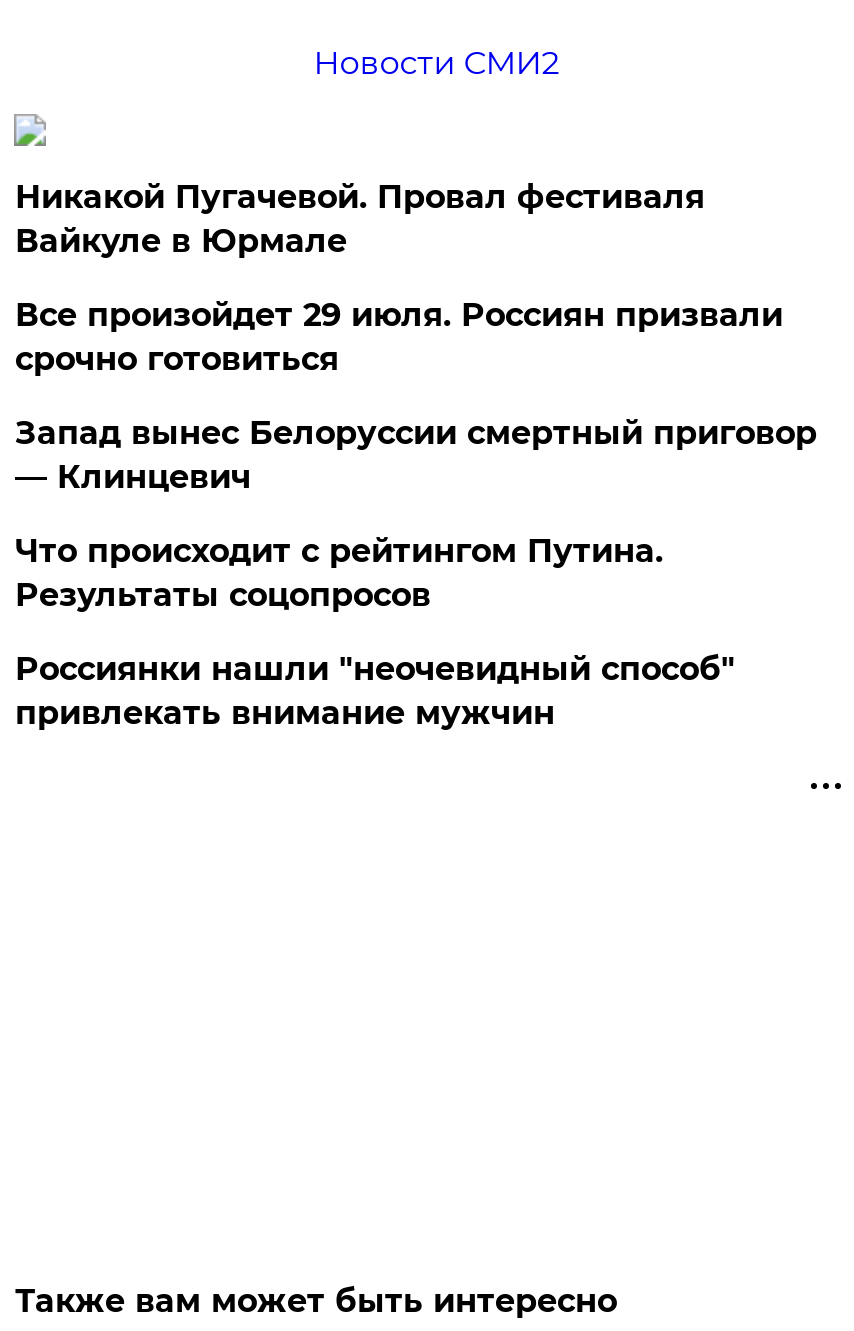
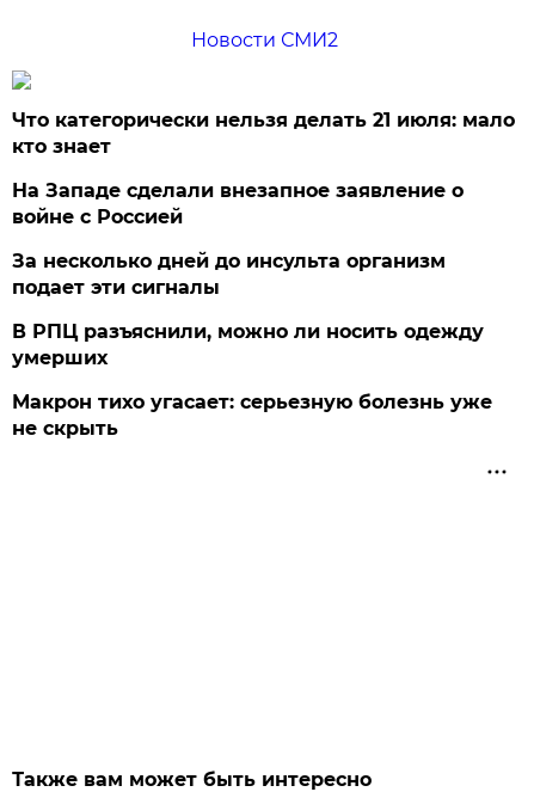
[15,178,705,260] Никакой Пугачевой. Провал фестиваля | Вайкуле в Юрмале -> [12,109,515,158] Что категорически нельзя делать 21 июля: мало | кто знает
[15,296,783,378] Все произойдет 29 июля. Россиян призвали | срочно готовиться -> [12,179,464,228] На Западе сделали внезапное заявление о | войне с Россией
[15,414,817,496] Запад вынес Белоруссии смертный приговор | — Клинцевич -> [12,250,446,299] За несколько дней до инсульта организм | подает эти сигналы
[15,532,663,614] Что происходит с рейтингом Путина. | Результаты соцопросов -> [12,320,484,369] В РПЦ разъяснили, можно ли носить одежду | умерших
[15,650,735,732] Россиянки нашли "неочевидный способ" | привлекать внимание мужчин -> [12,391,493,440] Макрон тихо угасает: серьезную болезнь уже | не скрыть

